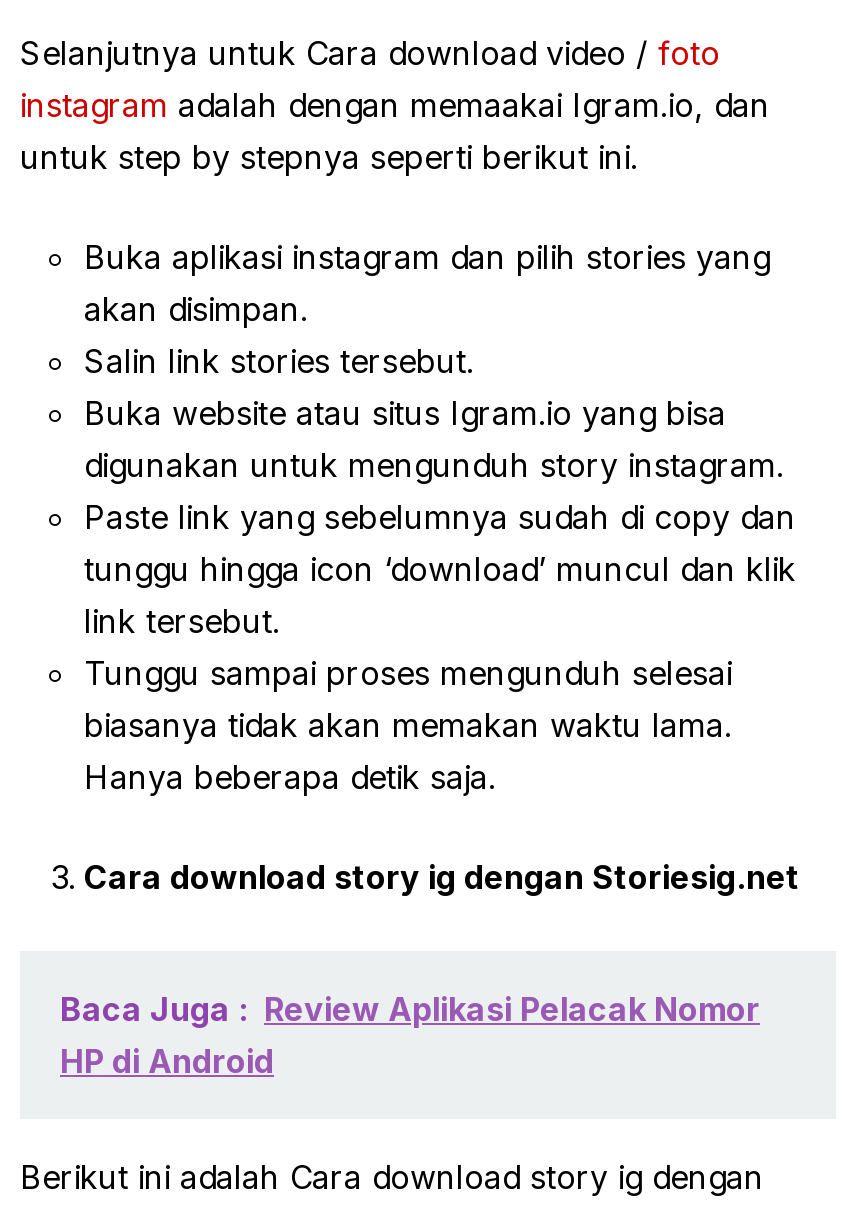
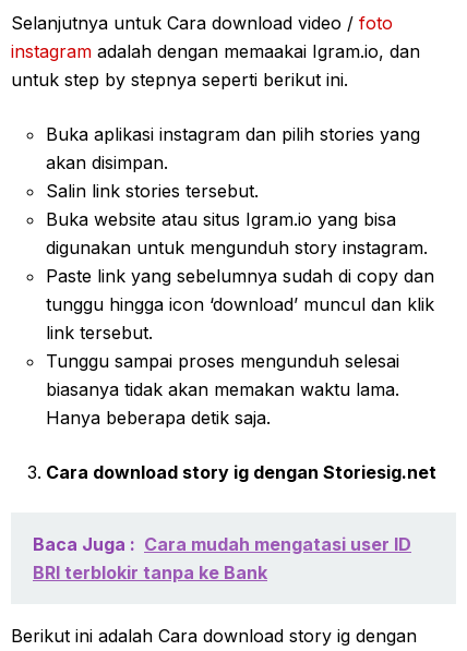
[60,989,760,1081] Baca Juga : Review Aplikasi Pelacak Nomor | HP di Android -> [33,533,411,583] Baca Juga : Cara mudah mengatasi user ID | BRI terblokir tanpa ke Bank

